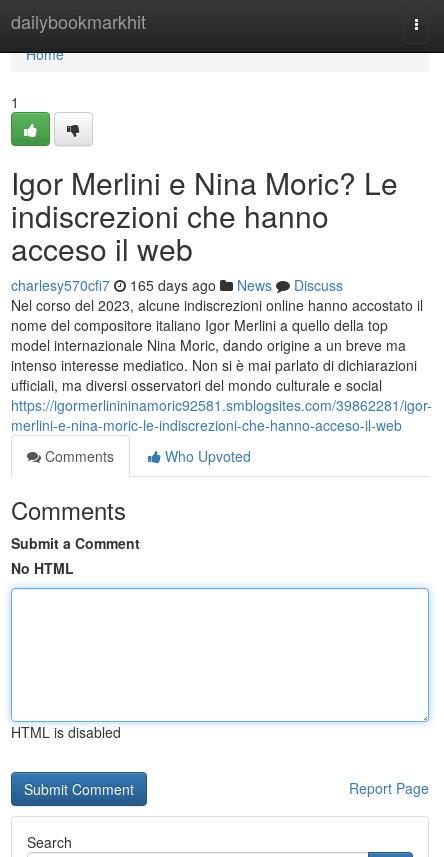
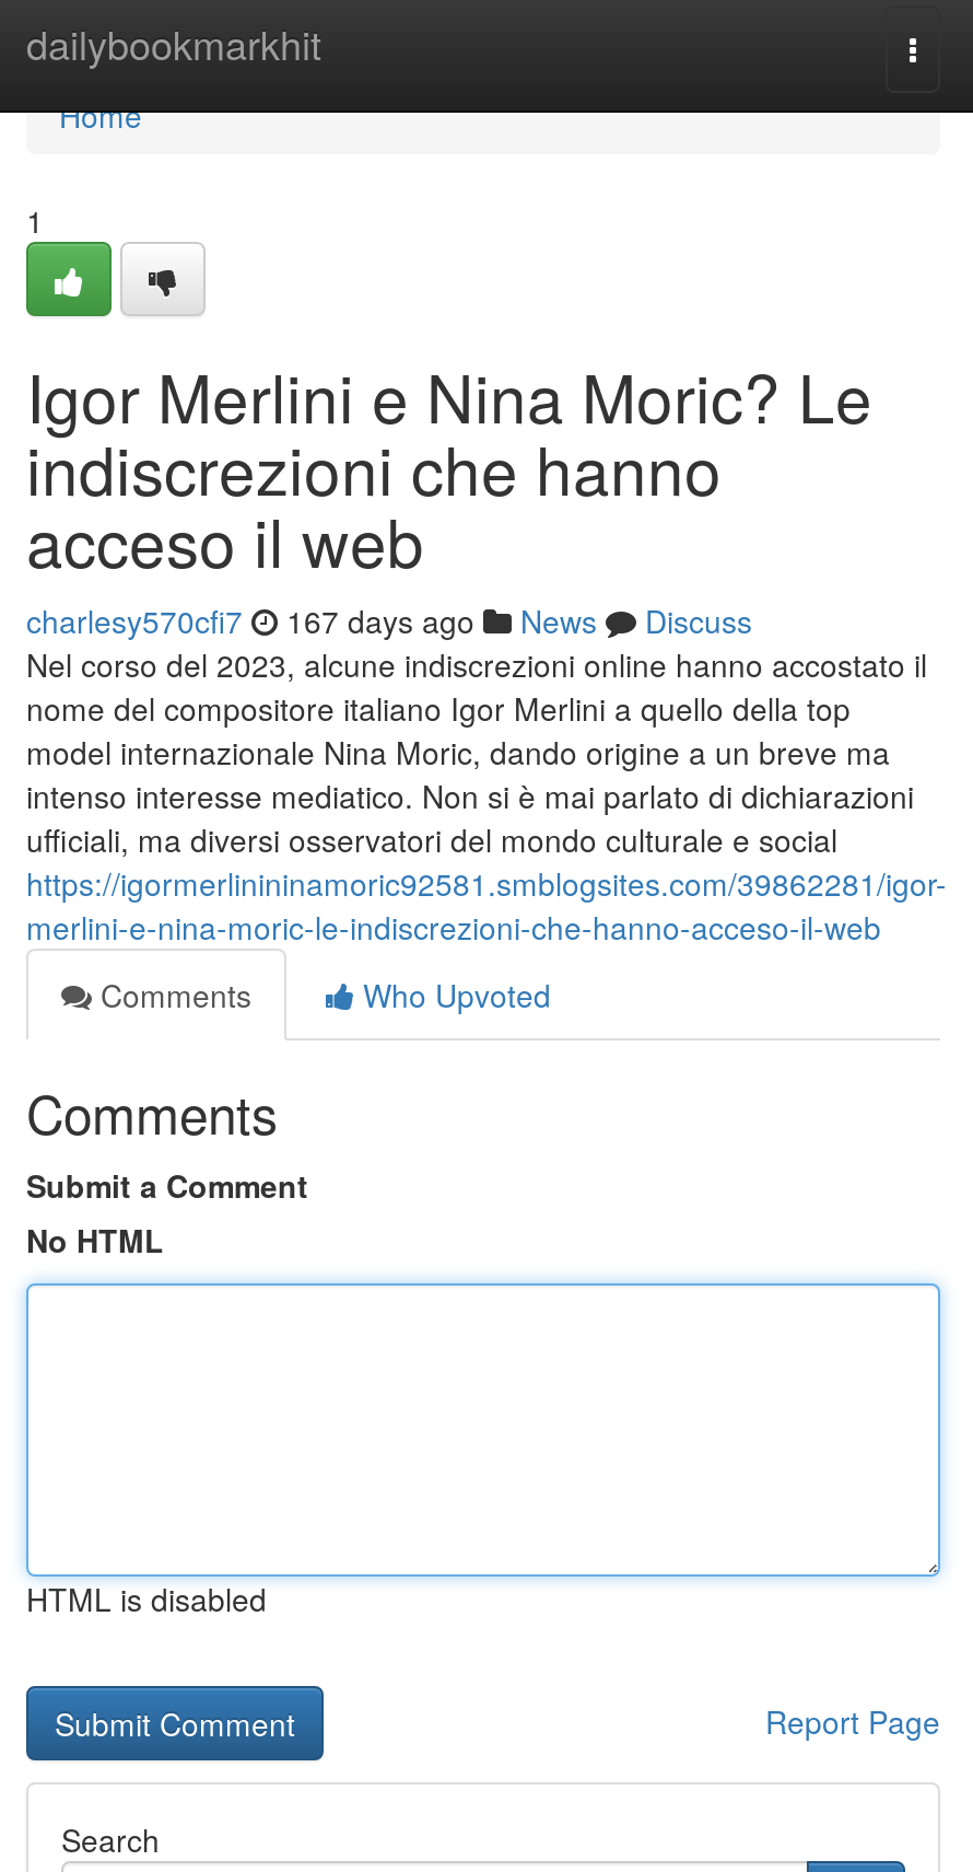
[11,275,343,295] charlesy570cfi7 165 days ago News Discuss -> [26,598,752,642] charlesy570cfi7 167 days ago News Discuss

